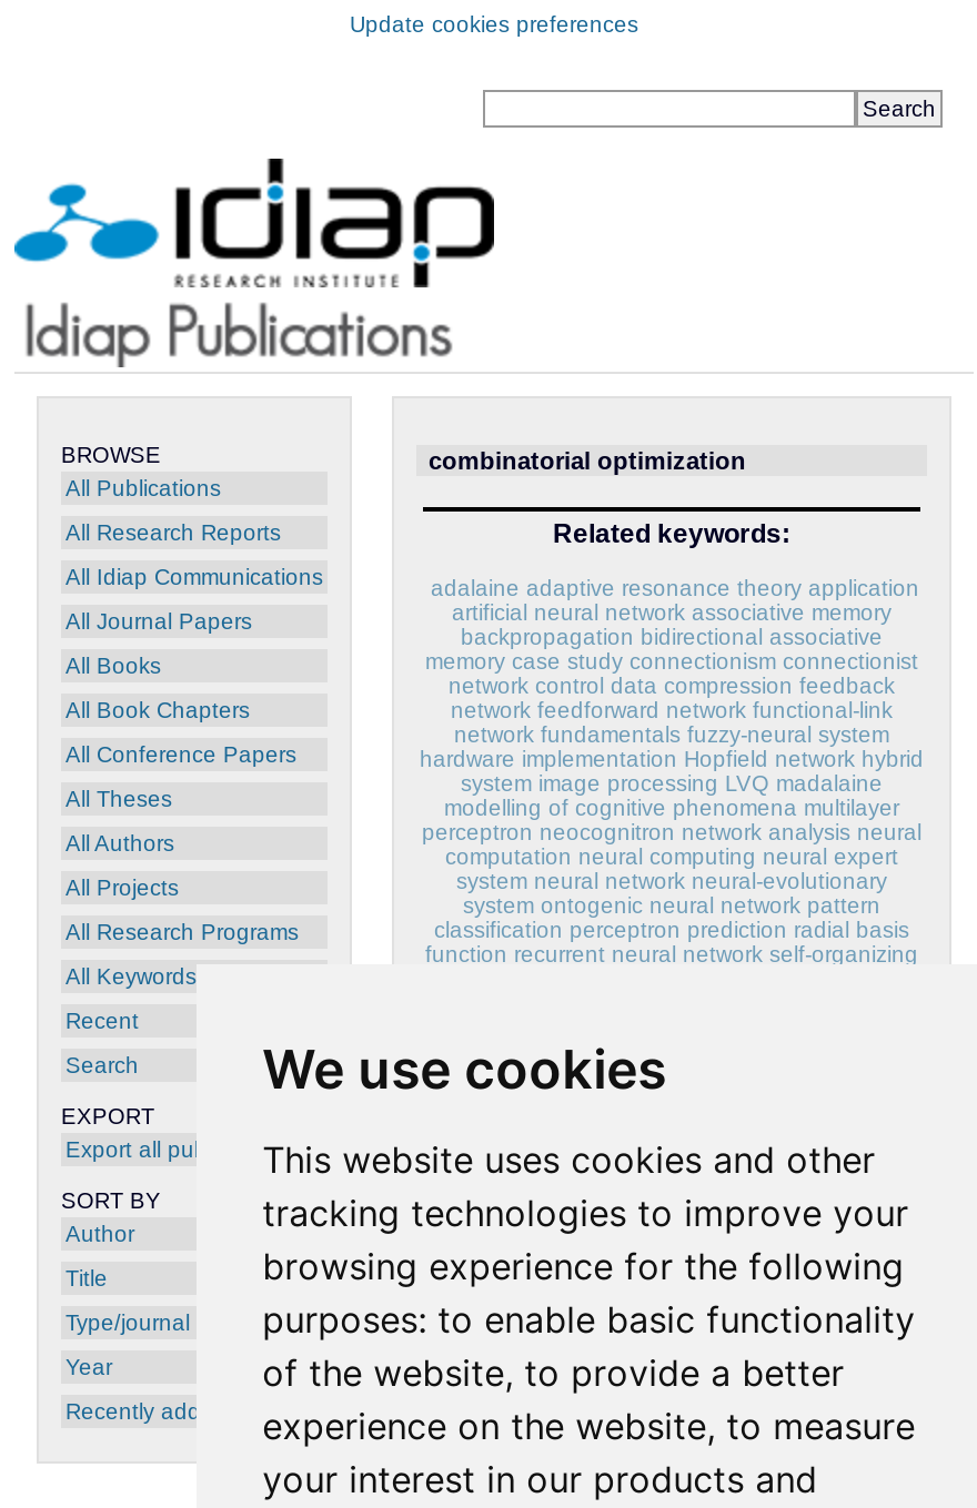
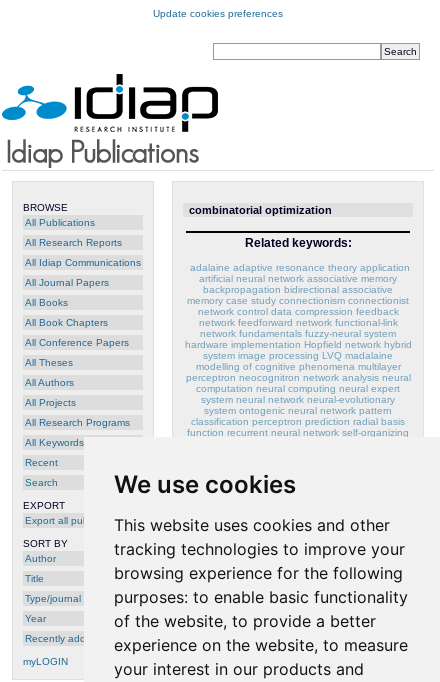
none -> [23,656,68,667] myLOGIN

